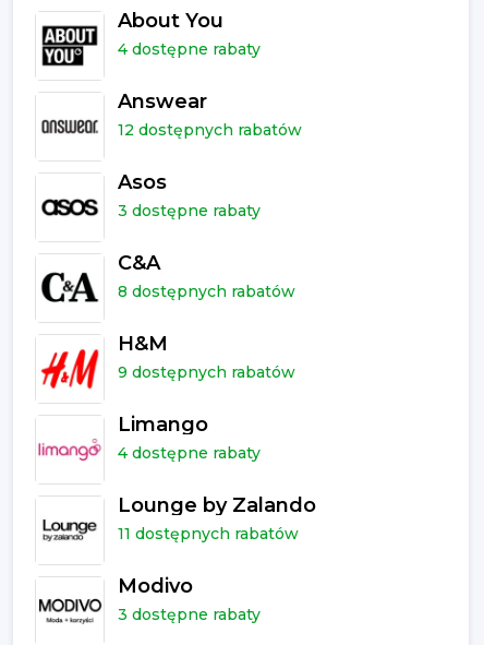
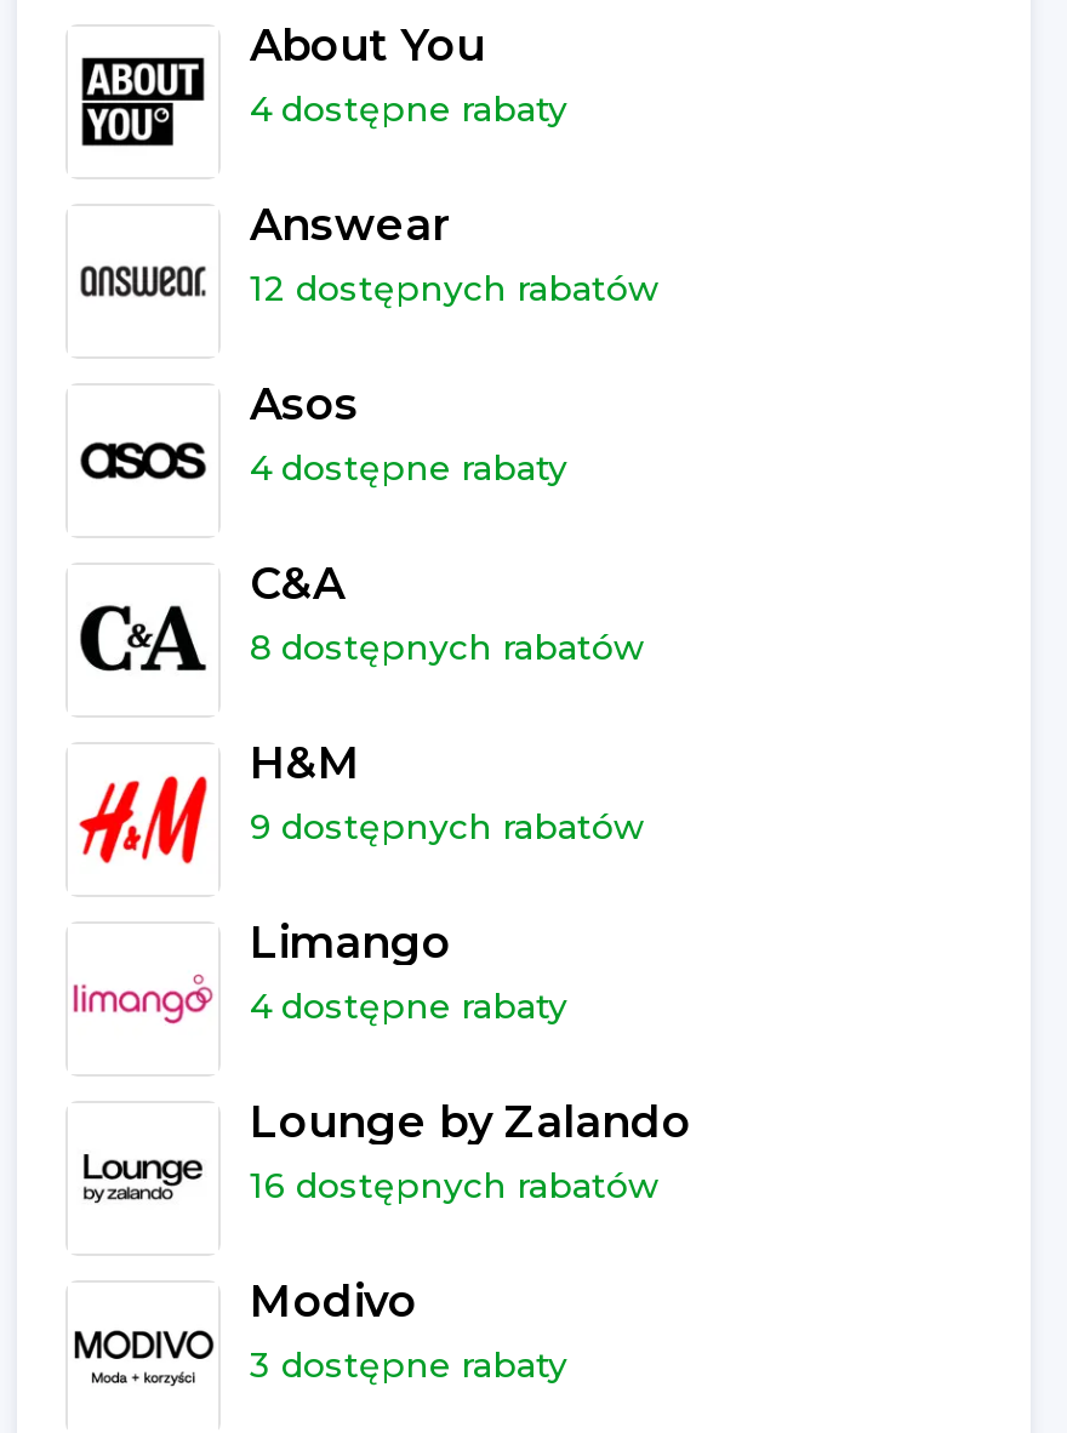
[118,201,261,220] 3 dostępne rabaty -> [250,446,567,490] 4 dostępne rabaty
[118,524,299,544] 11 dostępnych rabatów -> [250,1164,660,1208] 16 dostępnych rabatów

